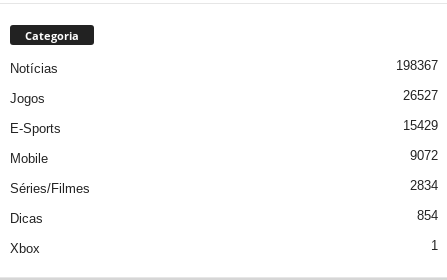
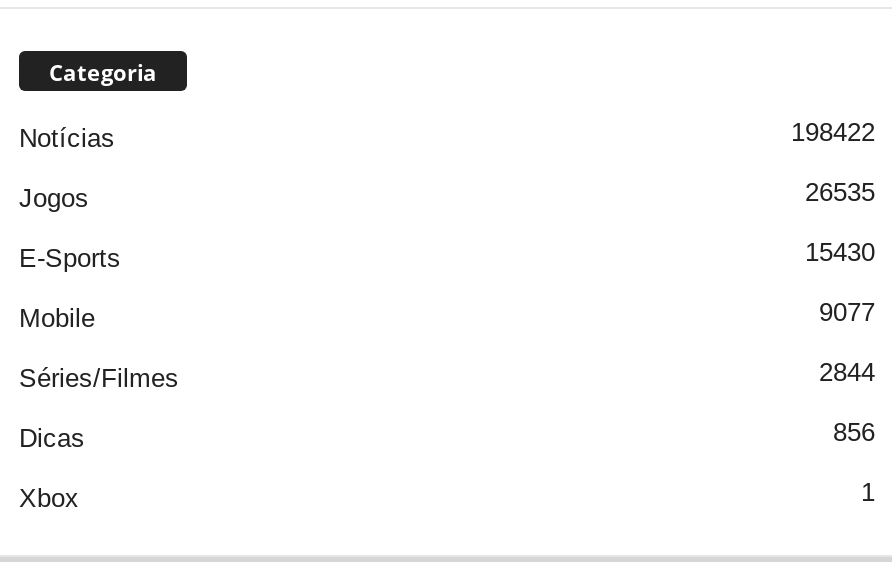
[396,57,438,72] 198367 -> [791,116,875,146] 198422
[403,87,438,102] 26527 -> [805,176,875,206] 26535
[403,117,438,132] 15429 -> [805,236,875,266] 15430
[410,147,438,162] 9072 -> [819,296,875,326] 9077
[410,177,438,192] 2834 -> [819,356,875,386] 2844
[417,207,438,222] 854 -> [833,416,875,446] 856

